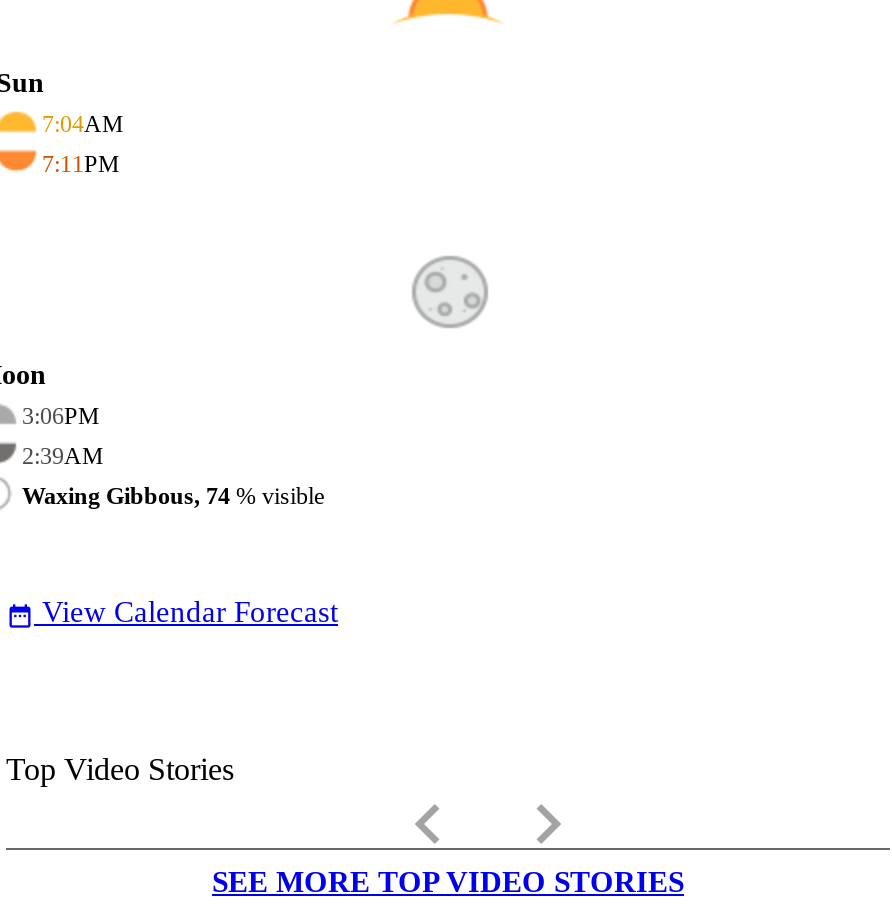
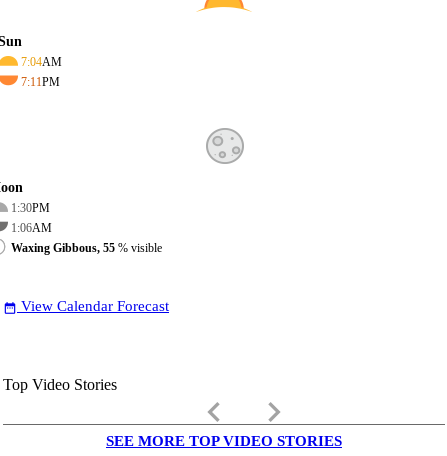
[22,402,100,430] 3:06PM -> [11,201,50,215] 1:30PM
[22,442,104,470] 2:39AM -> [11,221,52,235] 1:06AM
[22,482,324,510] Waxing Gibbous, 74% visible -> [11,241,162,255] Waxing Gibbous, 55% visible

